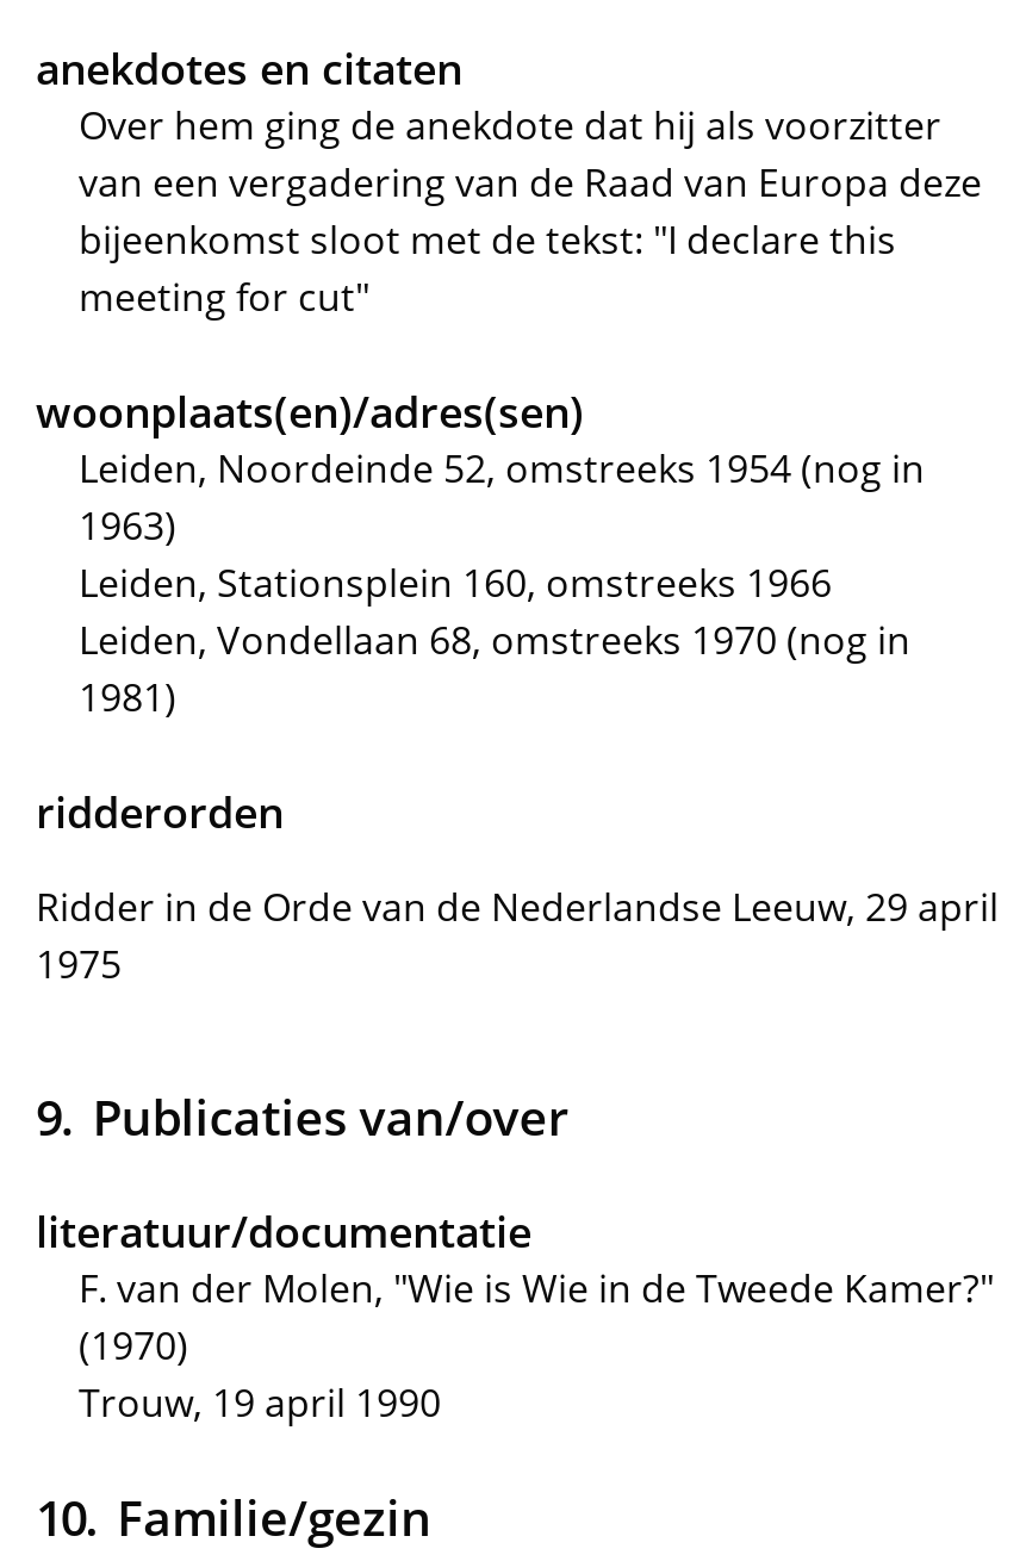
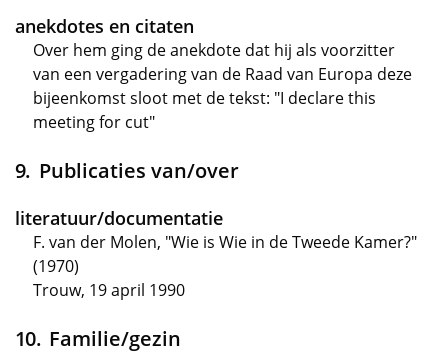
[36,383,999,990] woonplaats(en)/adres(sen) | Leiden, Noordeinde 52, omstreeks 1954 (nog in | 1963) | Leiden, Stationsplein 160, omstreeks 1966 | Leiden, Vondellaan 68, omstreeks 1970 (nog in | 1981) | ridderorden | Ridder in de Orde van de Nederlandse Leeuw, 29 april | 1975 -> none

